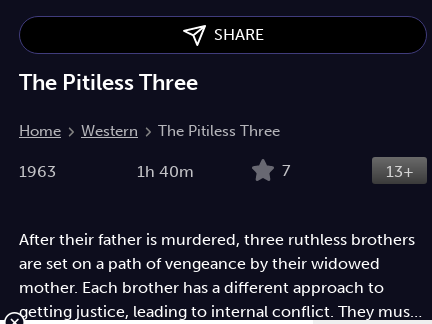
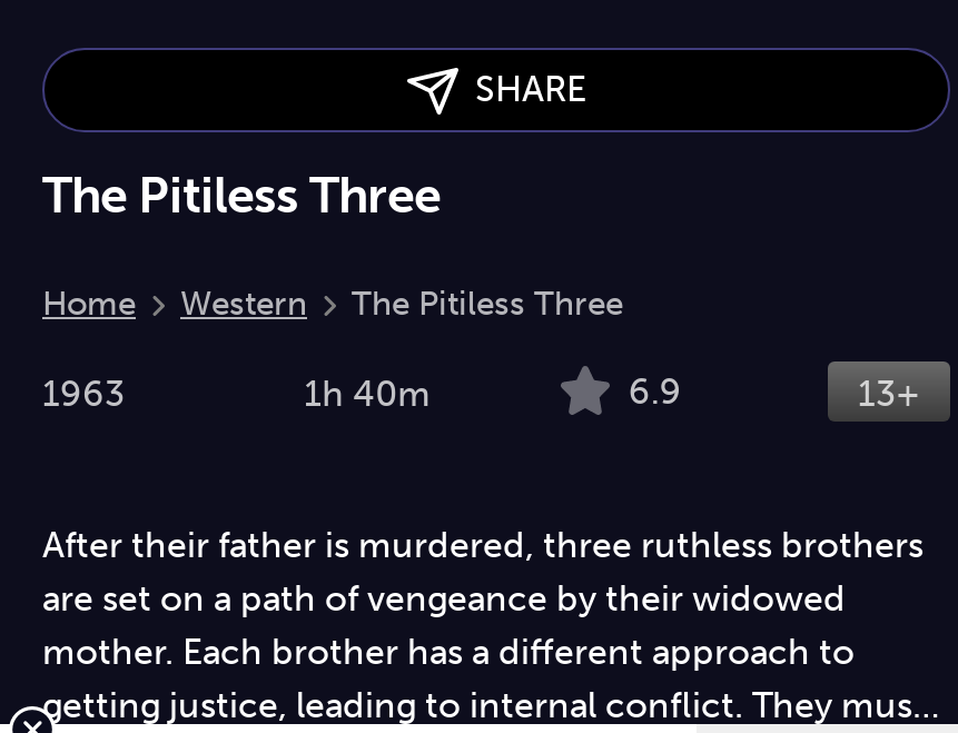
[278,160,290,179] 7 -> [619,369,682,412] 6.9

